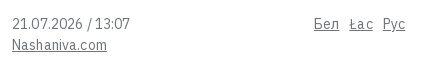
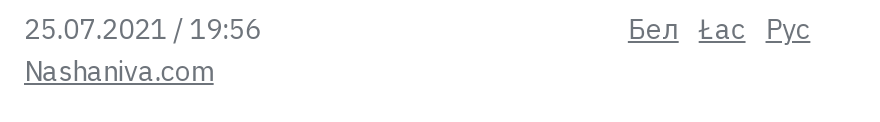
[12,14,130,32] 21.07.2026 / 13:07 -> [24,12,261,48] 25.07.2021 / 19:56

